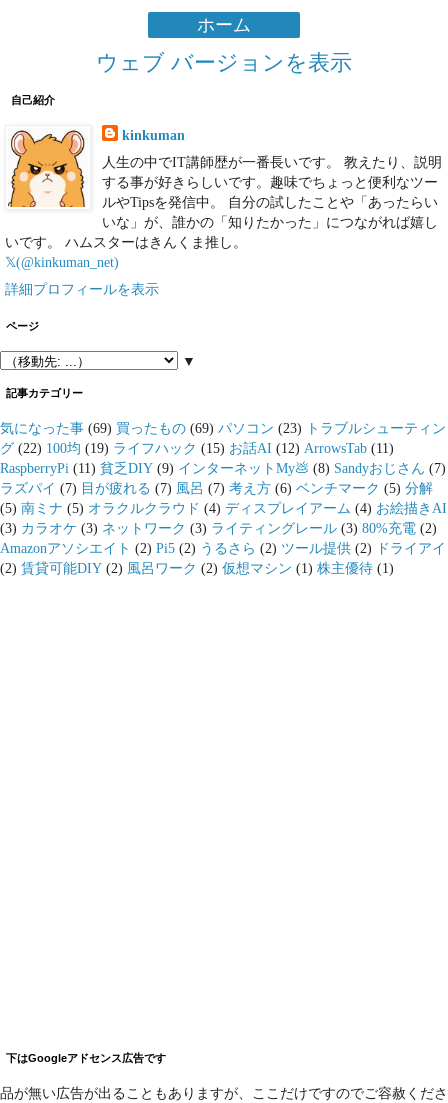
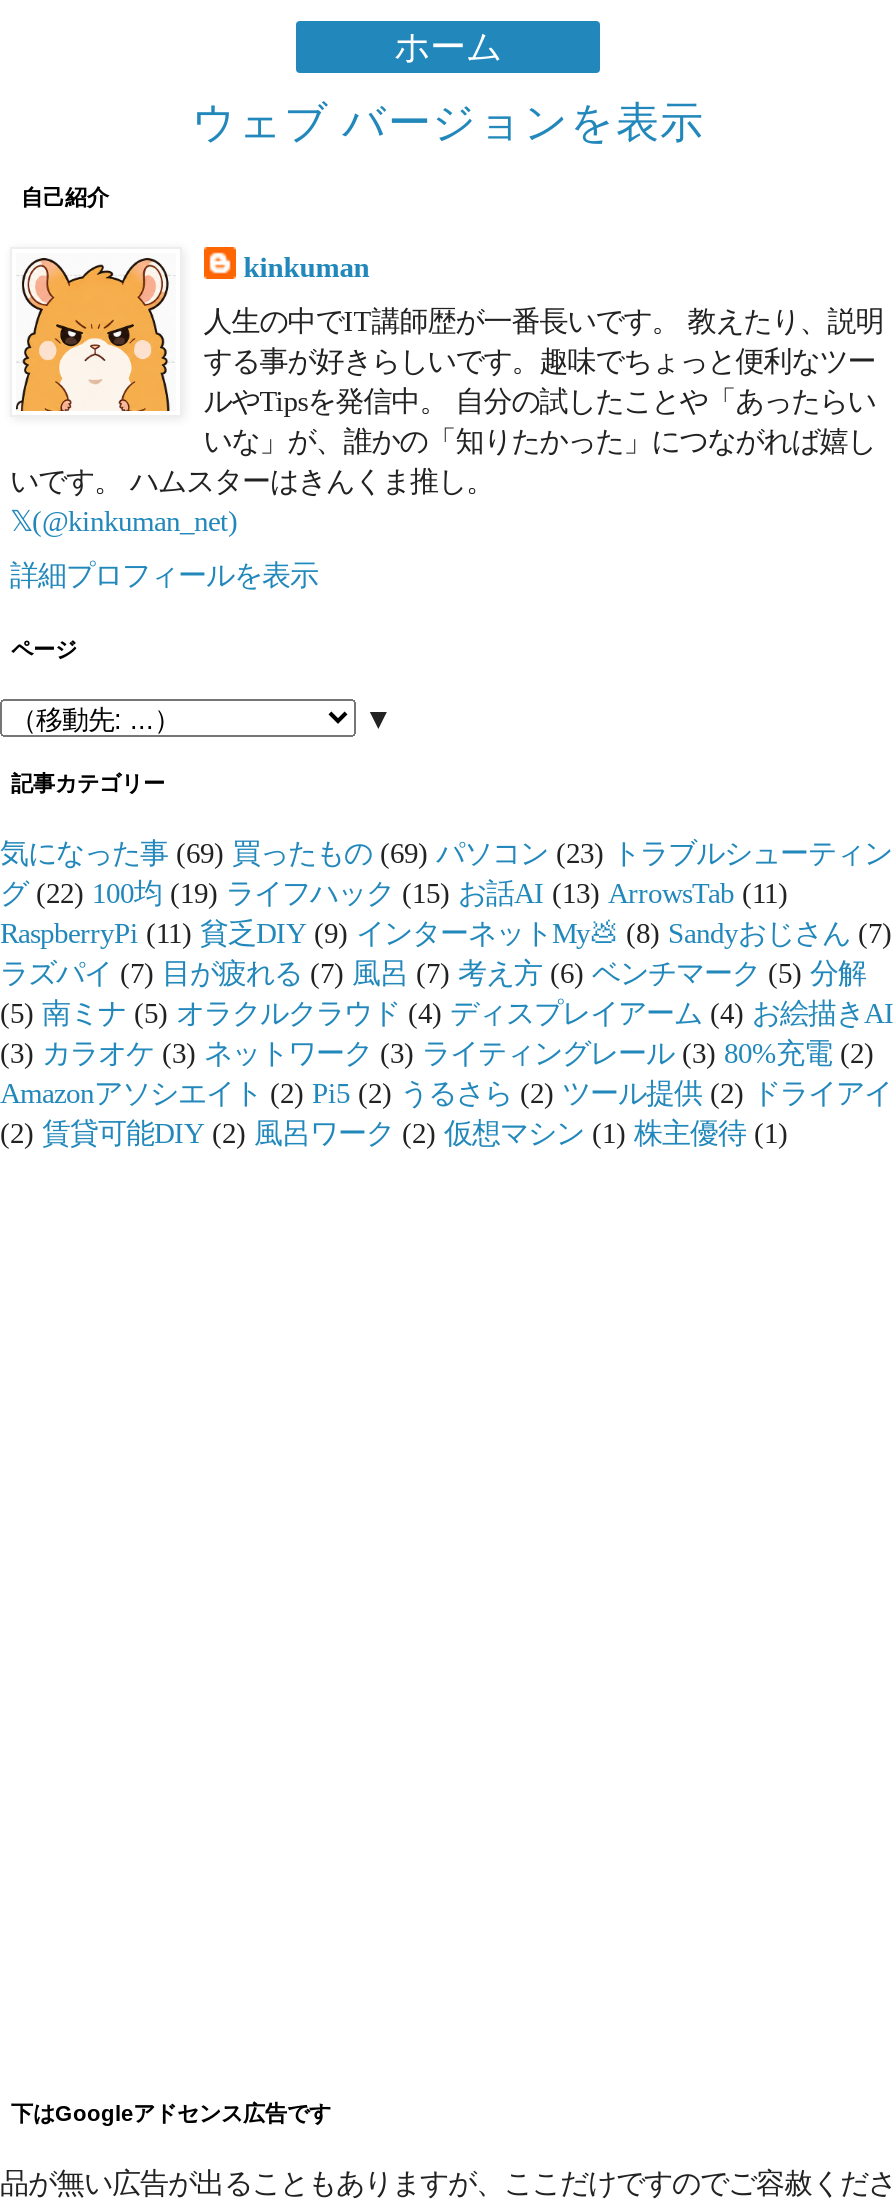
[0,440,394,456] グ (22) 100均 (19) ライフハック (15) お話AI (12) ArrowsTab (11) -> [0,877,788,909] グ (22) 100均 (19) ライフハック (15) お話AI (13) ArrowsTab (11)

